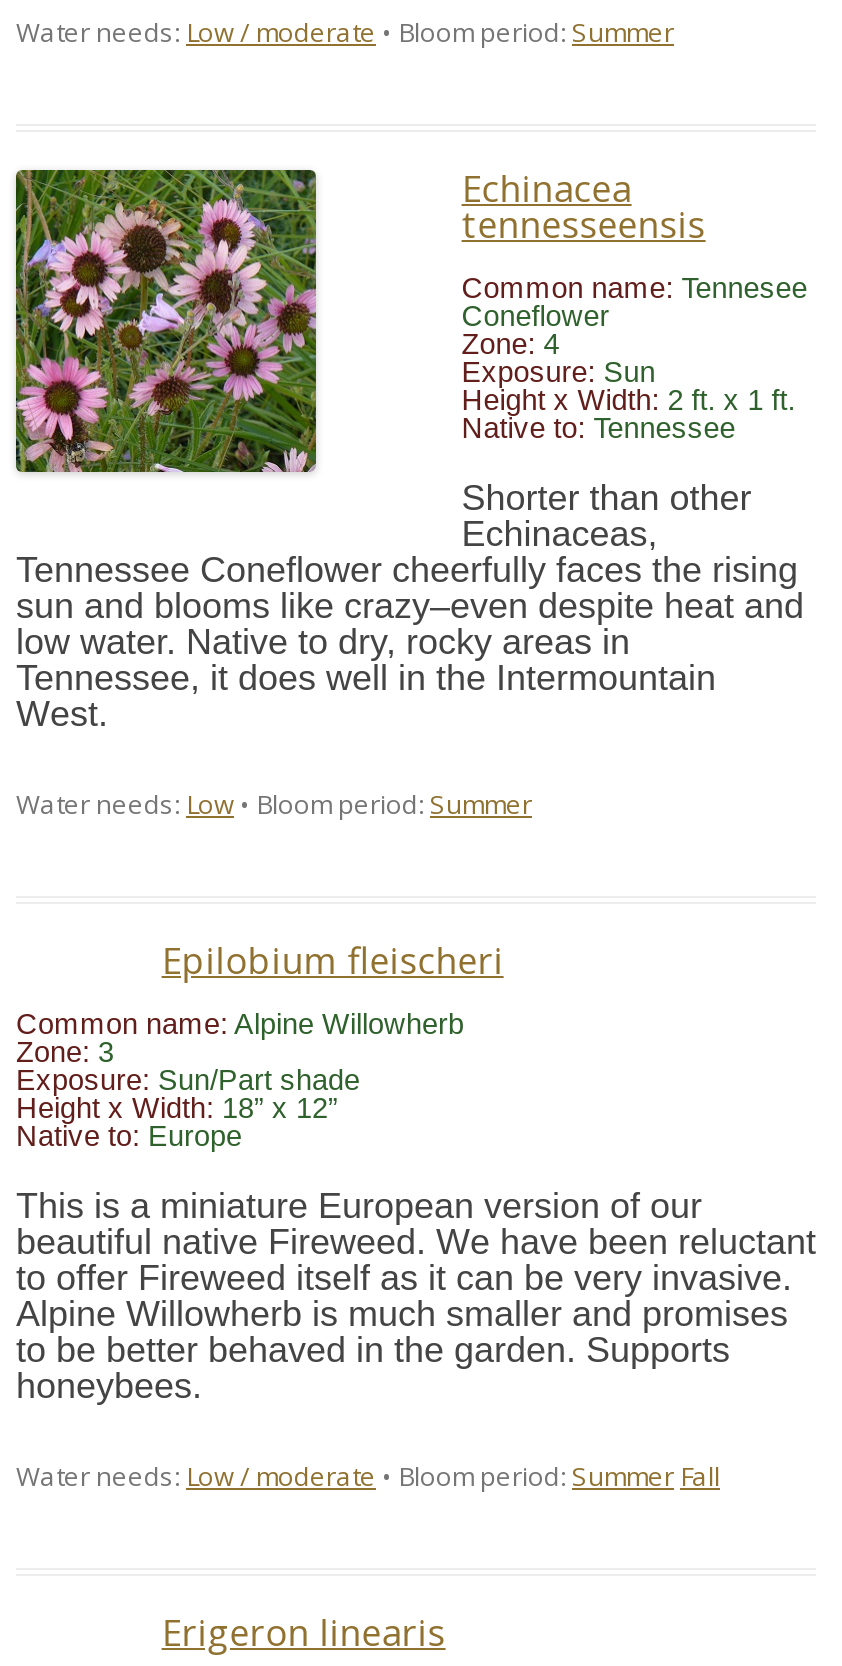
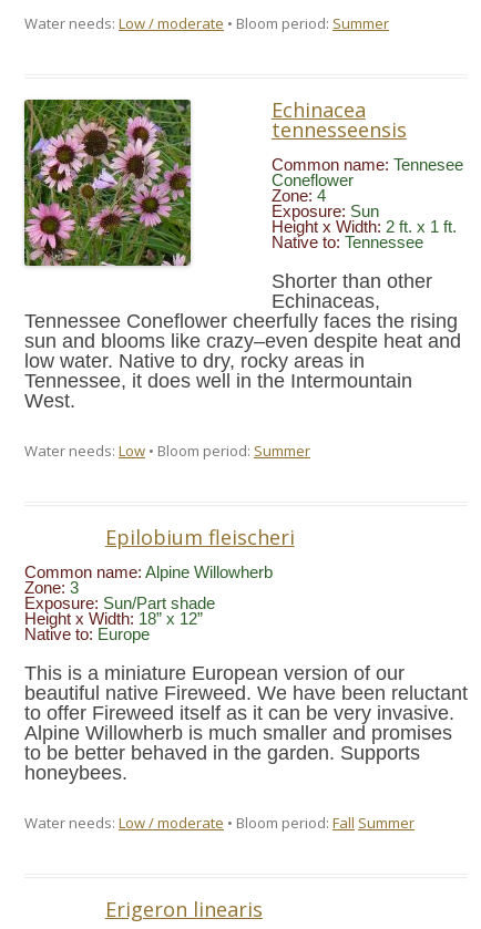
[16,1458,720,1494] Water needs: Low / moderate • Bloom period: Summer Fall -> [24,813,415,833] Water needs: Low / moderate • Bloom period: Fall Summer

